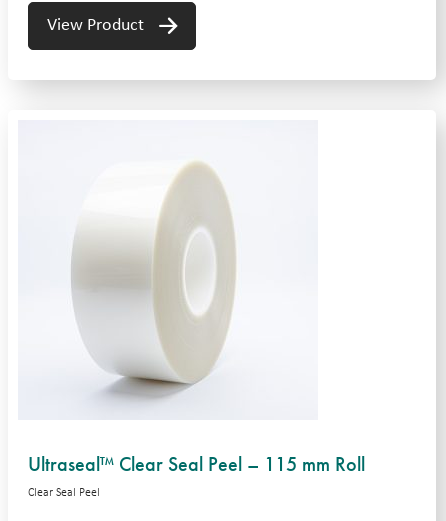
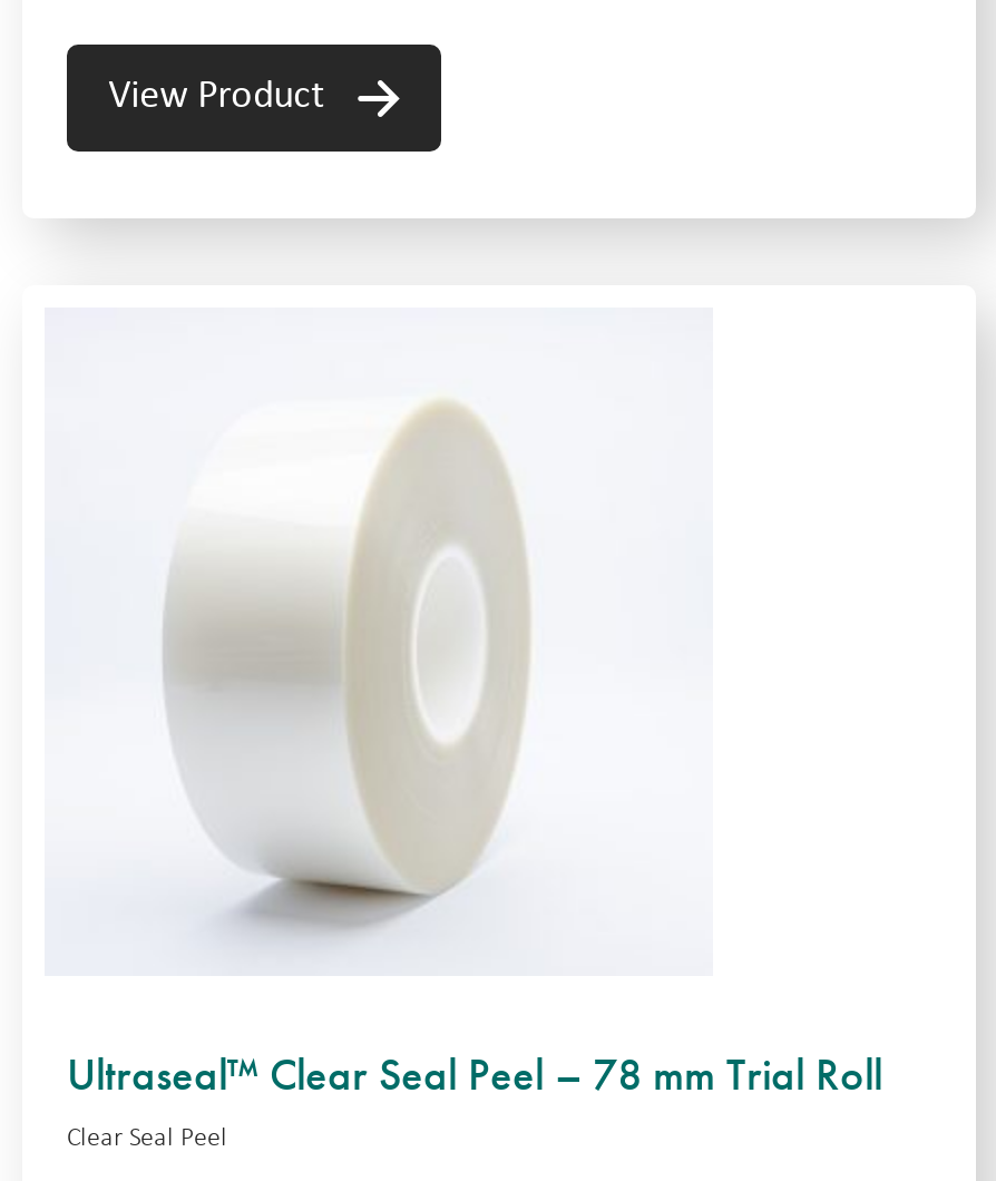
[28,451,365,477] Ultraseal™ Clear Seal Peel – 115 mm Roll -> [67,1044,882,1102] Ultraseal™ Clear Seal Peel – 78 mm Trial Roll

